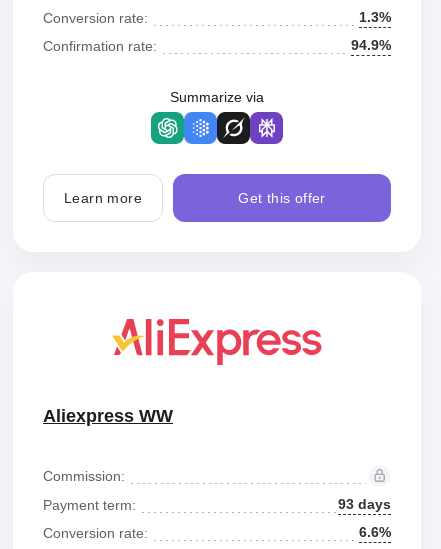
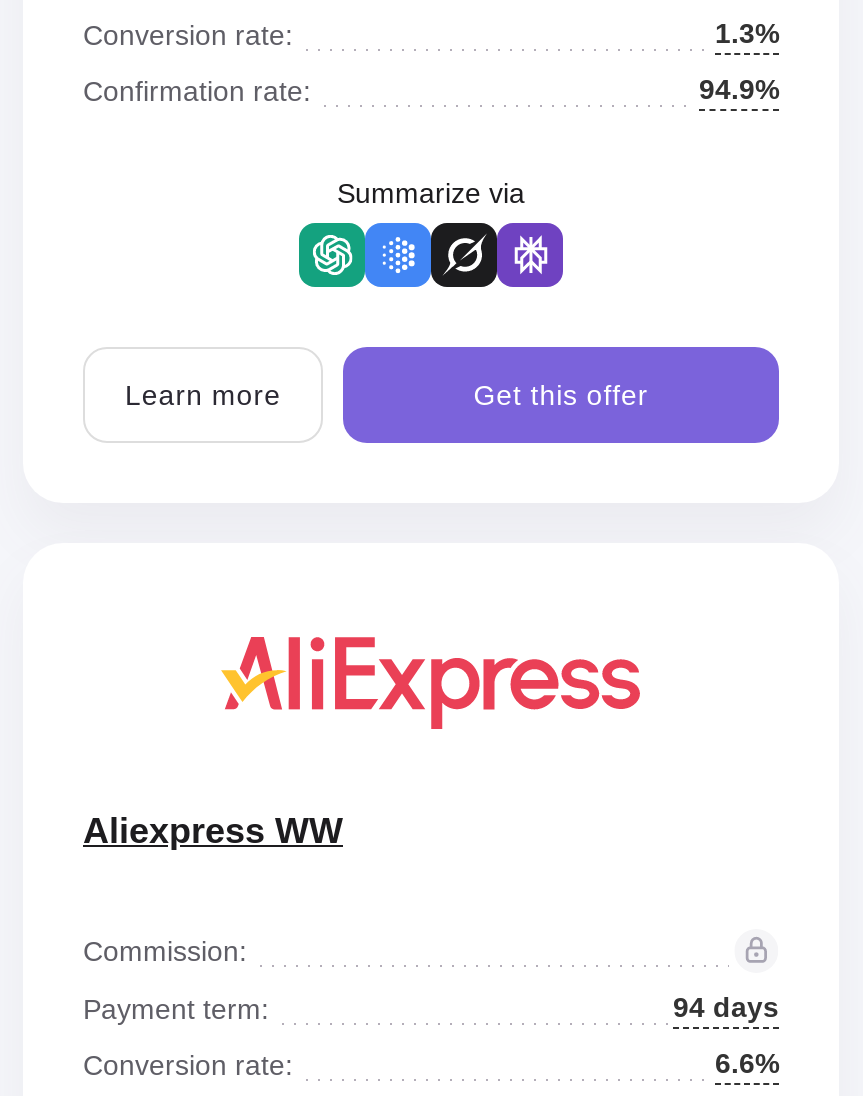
[338,496,391,512] 93 days -> [673,991,779,1023] 94 days

